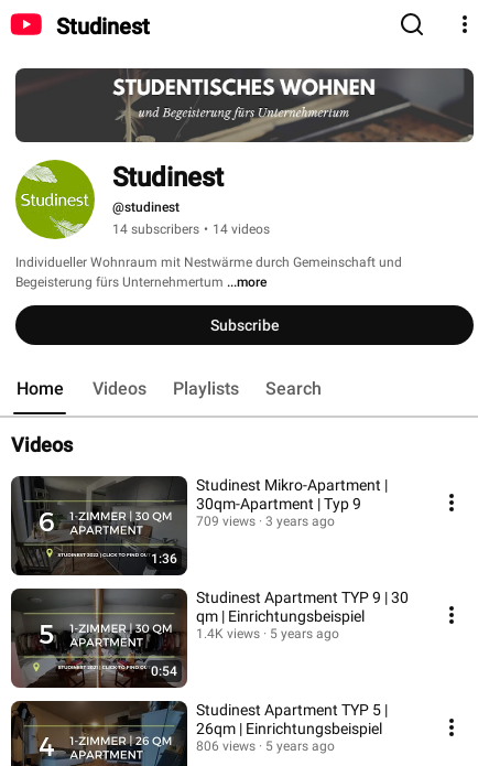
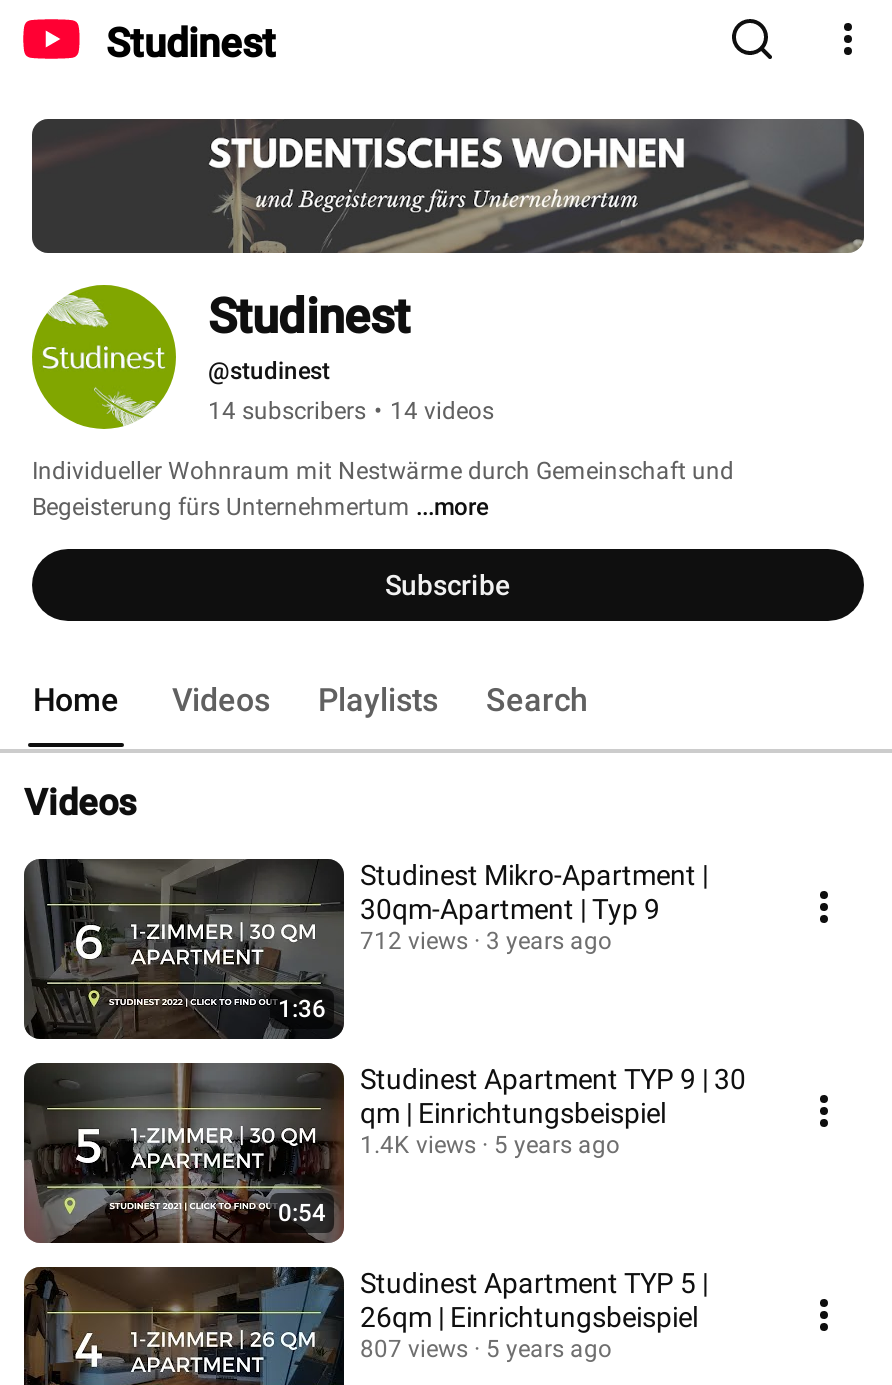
[196,514,335,529] 709 views 3 years ago -> [360,927,612,955] 712 views 3 years ago
[196,738,335,754] 806 views 5 years ago -> [360,1335,612,1363] 807 views 5 years ago

